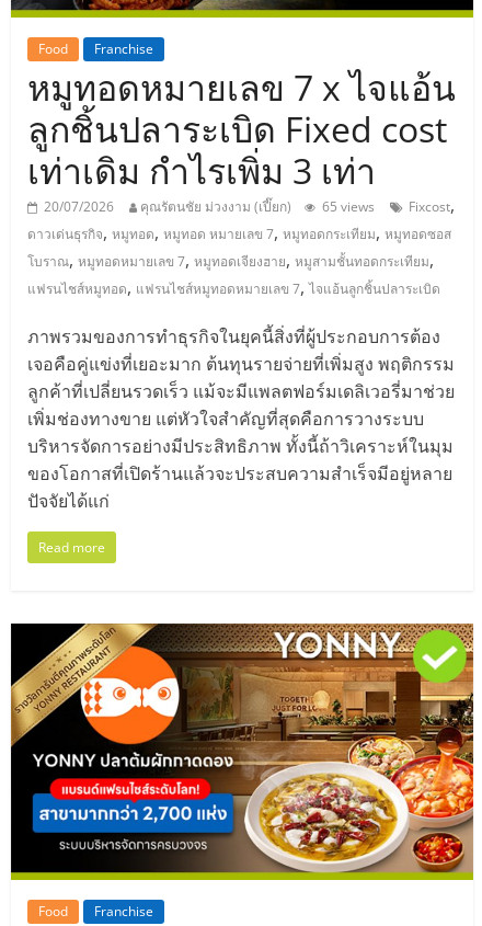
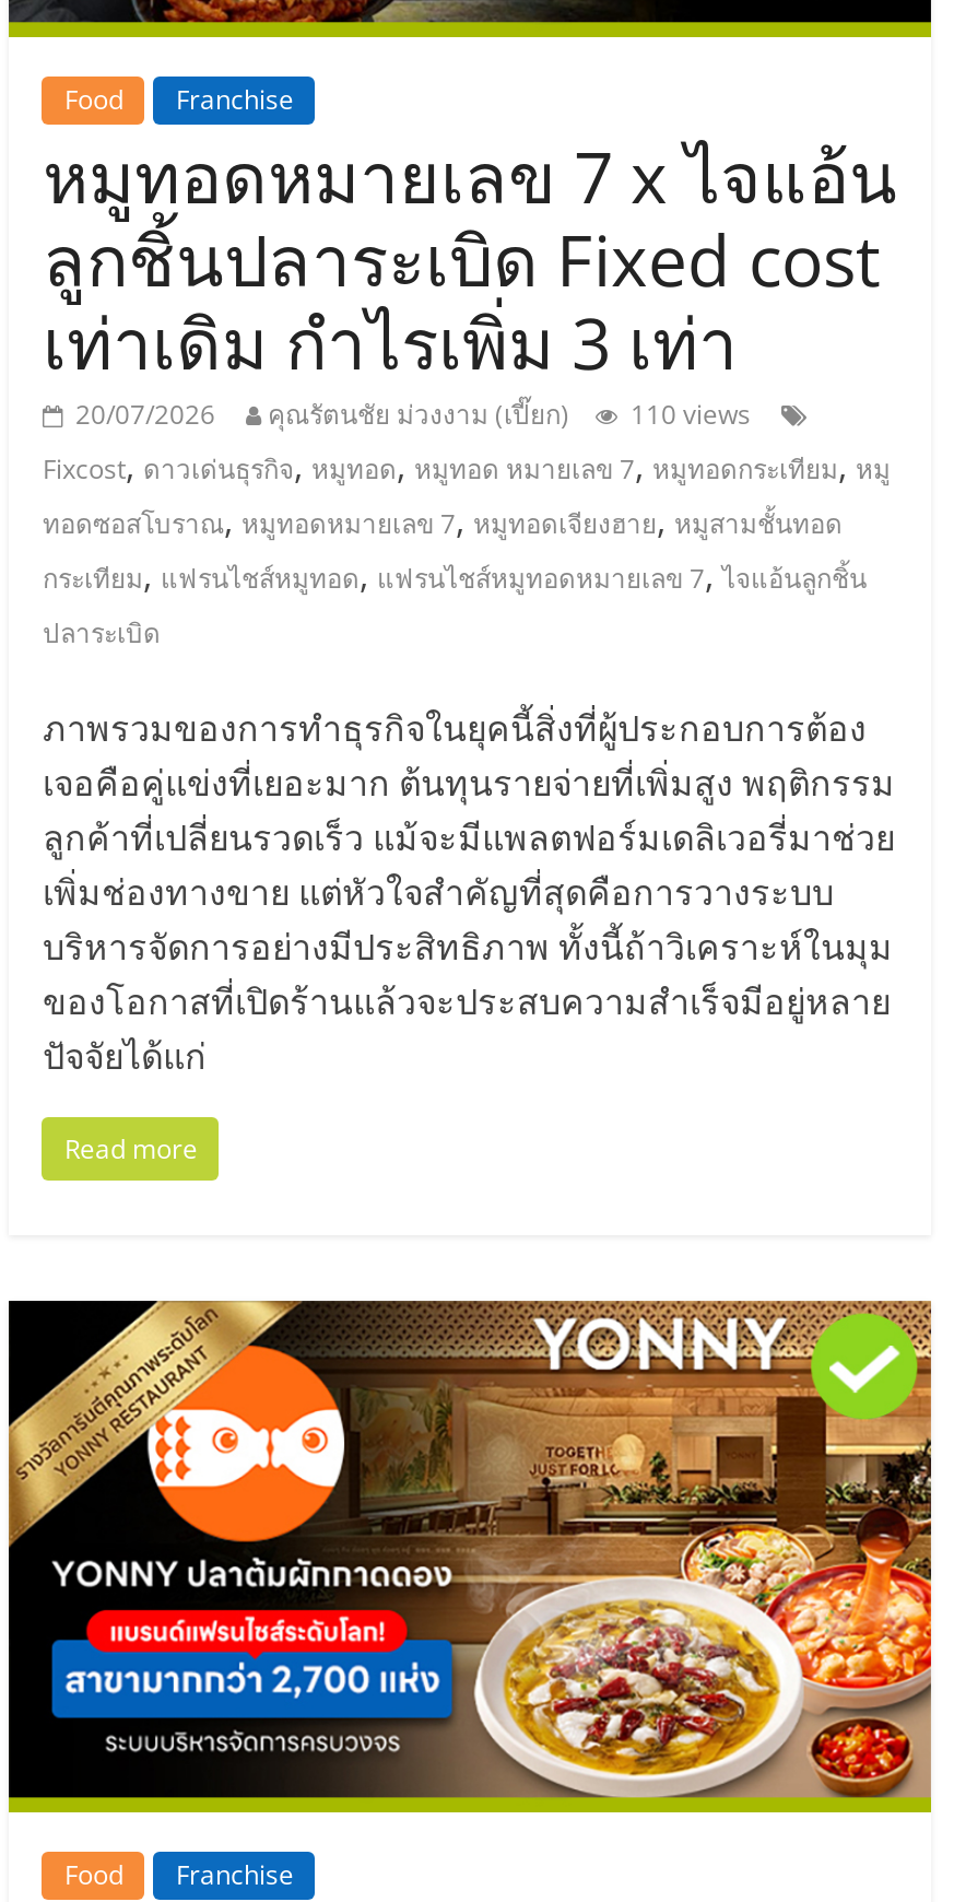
[28,193,455,299] 65 views | Fixcost, | ดาวเด่นธุรกิจ,หมูทอด,หมูทอด หมายเลข 7,หมูทอดกระเทียม,หมูทอดซอส | โบราณ,หมูทอดหมายเลข 7,หมูทอดเจียงฮาย,หมูสามชั้นทอดกระเทียม, | แฟรนไชส์หมูทอด,แฟรนไชส์หมูทอดหมายเลข 7,ไจแอ้นลูกชิ้นปลาระเบิด -> [42,394,890,650] 110 views | Fixcost,ดาวเด่นธุรกิจ,หมูทอด,หมูทอด หมายเลข 7,หมูทอดกระเทียม,หมู | ทอดซอสโบราณ,หมูทอดหมายเลข 7,หมูทอดเจียงฮาย,หมูสามชั้นทอด | กระเทียม,แฟรนไชส์หมูทอด,แฟรนไชส์หมูทอดหมายเลข 7,ไจแอ้นลูกชิ้น | ปลาระเบิด

